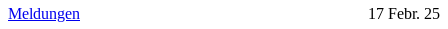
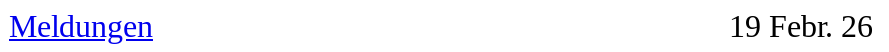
[368,5,440,22] 17 Febr. 25 -> [729,8,873,42] 19 Febr. 26

